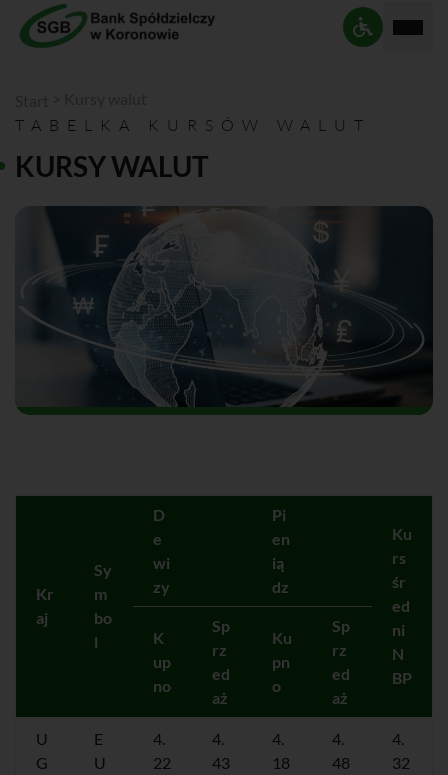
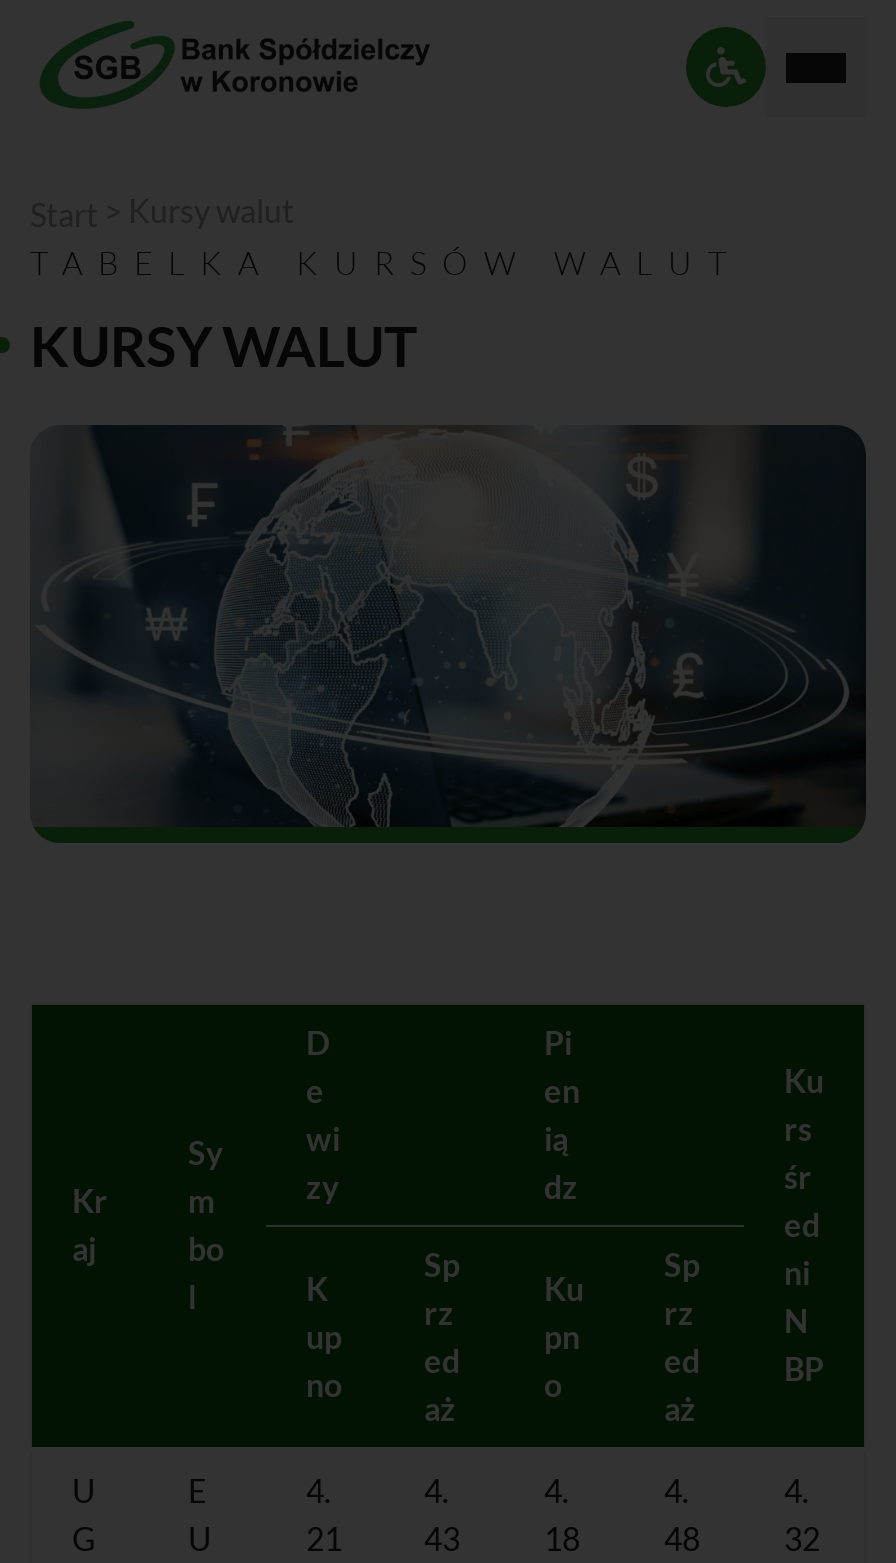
[153,753,171,772] 22 -> [306,1519,342,1557] 21

